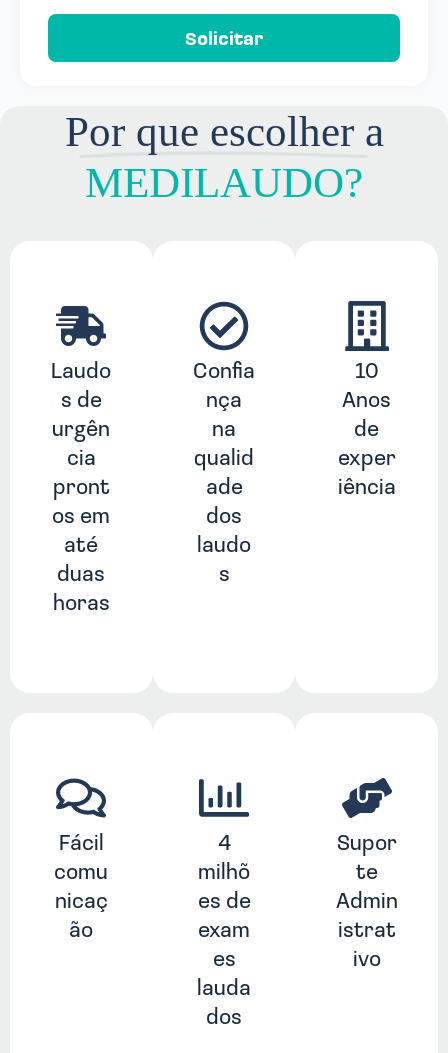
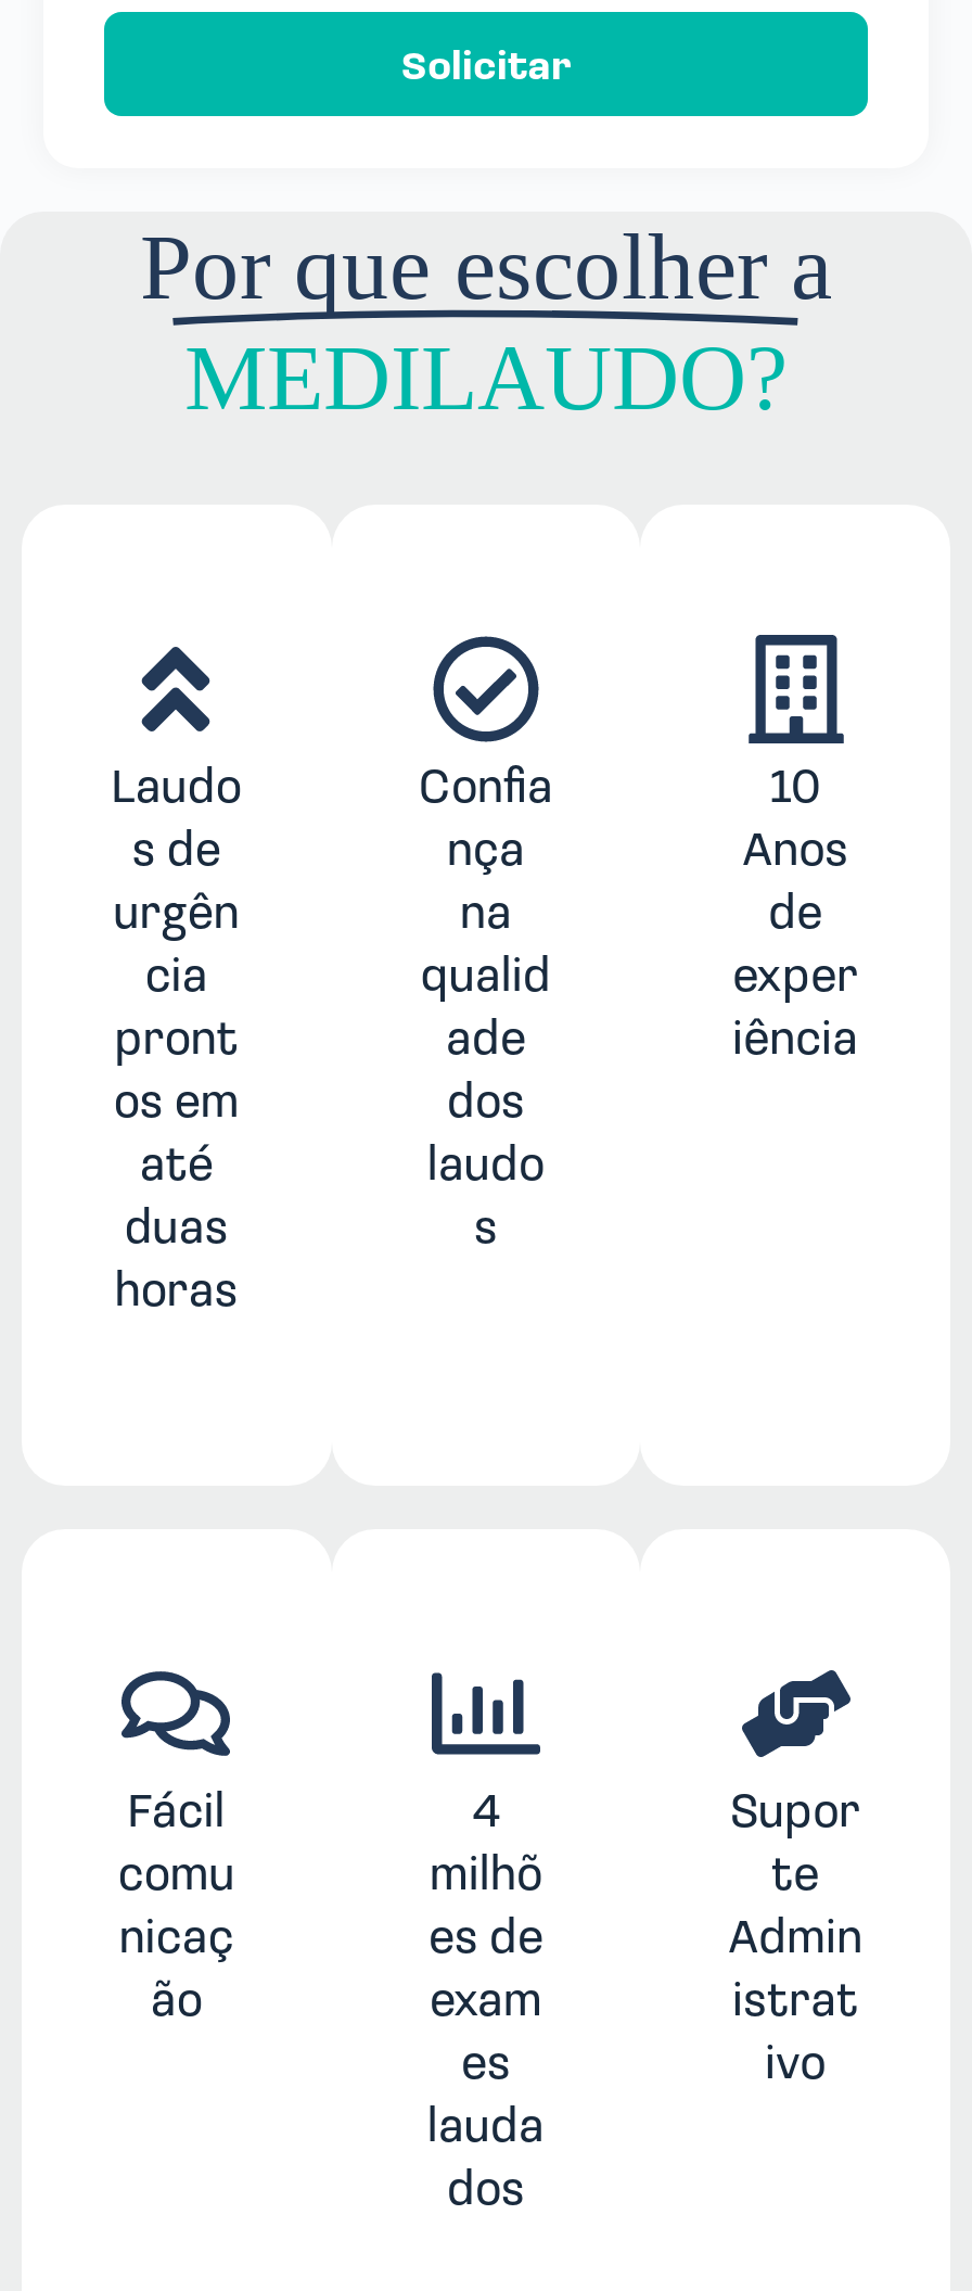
[55,305,107,346] [image] -> [121,646,230,730] [image]

